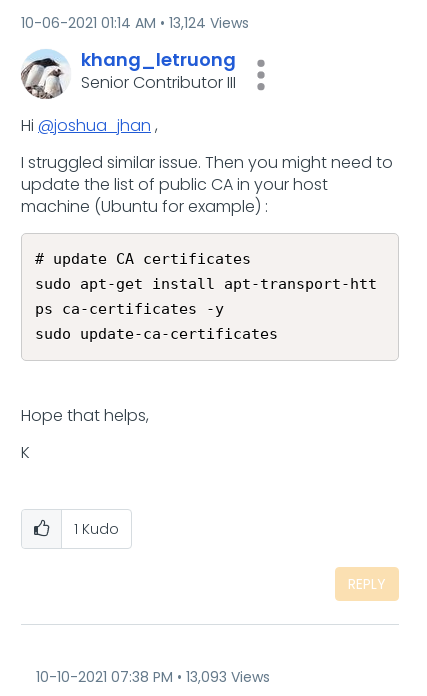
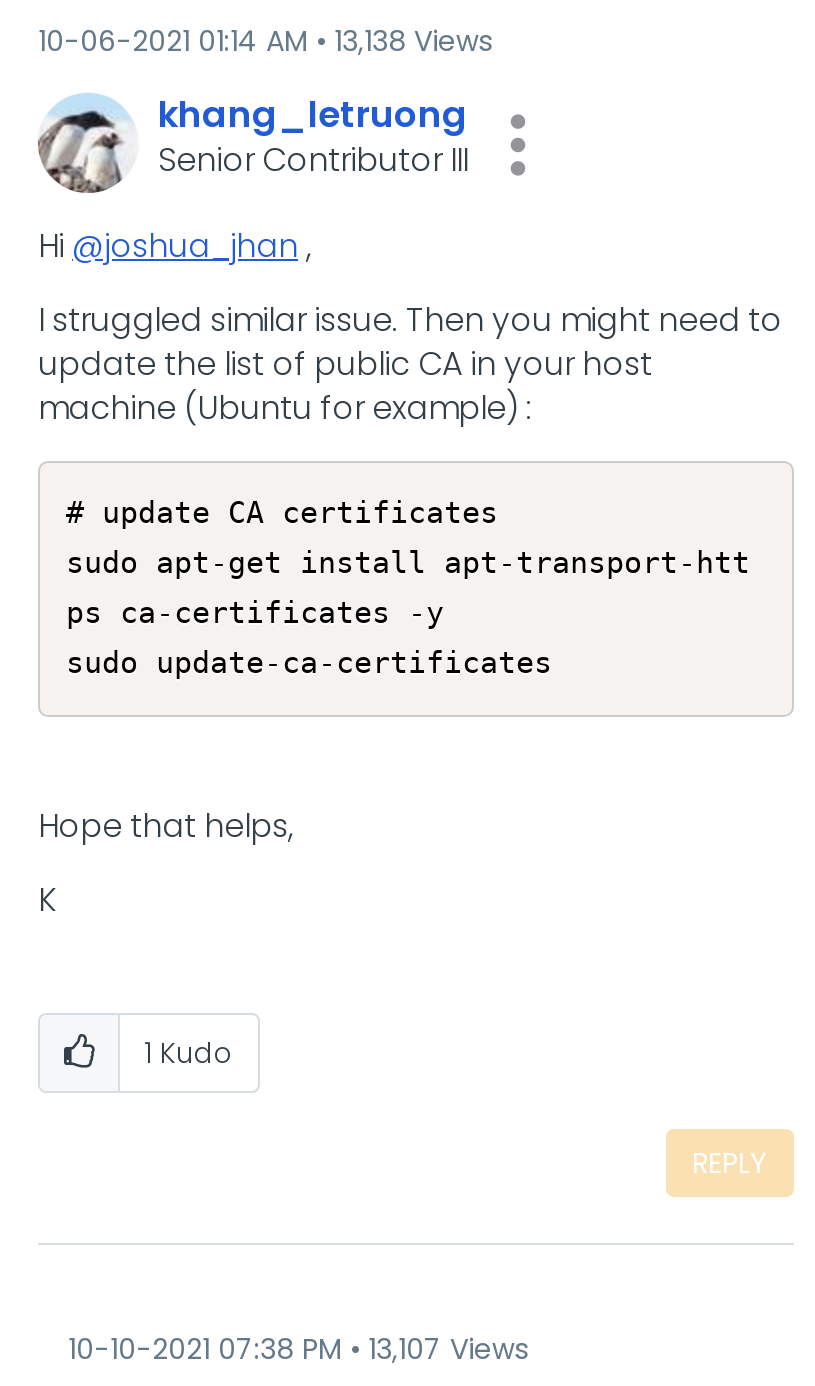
[21,12,249,32] 10-06-2021 01:14 AM 13,124 Views -> [38,20,492,60] 10-06-2021 01:14 AM 13,138 Views
[36,667,270,687] 10-10-2021 07:38 PM 13,093 Views -> [68,1329,528,1369] 10-10-2021 07:38 PM 13,107 Views

